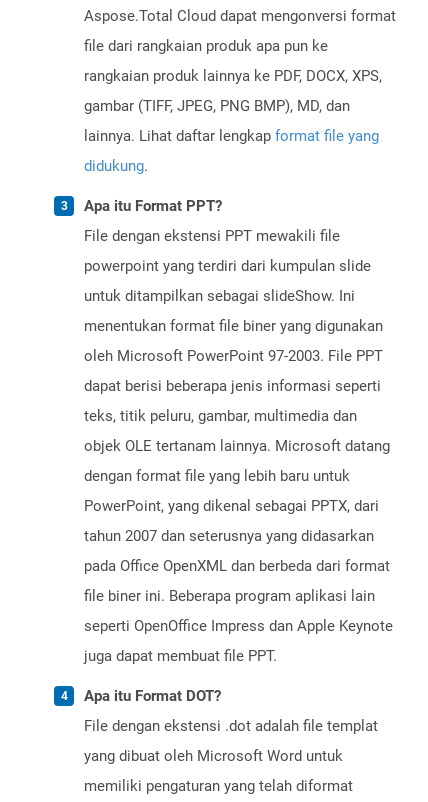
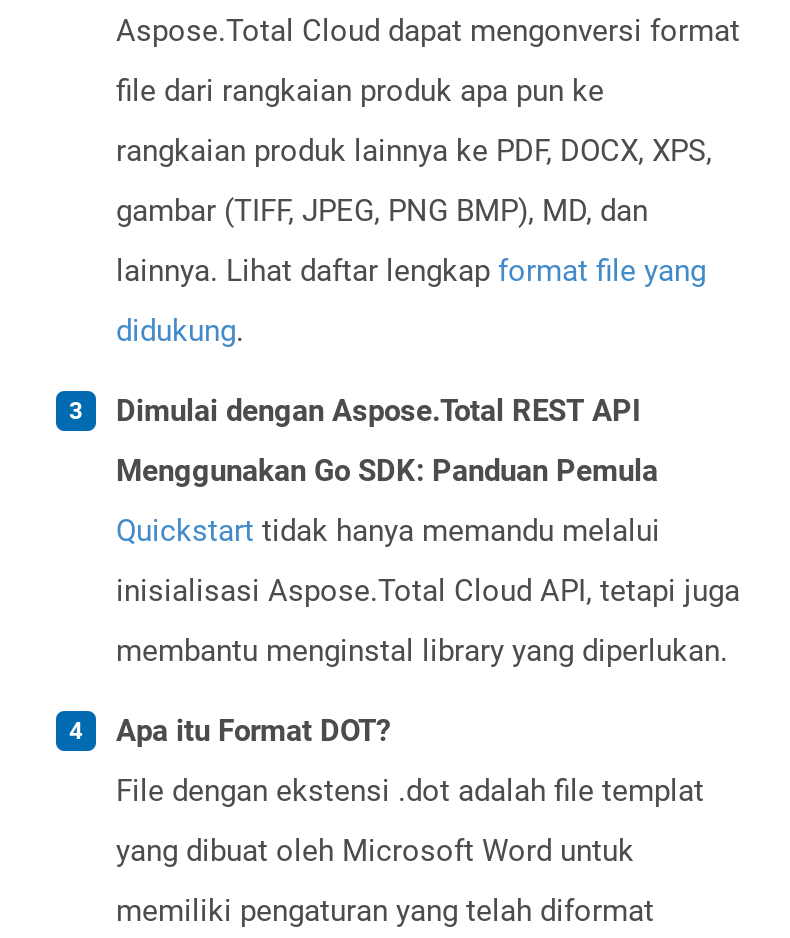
[84,197,393,665] Apa itu Format PPT? | File dengan ekstensi PPT mewakili file | powerpoint yang terdiri dari kumpulan slide | untuk ditampilkan sebagai slideShow. Ini | menentukan format file biner yang digunakan | oleh Microsoft PowerPoint 97-2003. File PPT | dapat berisi beberapa jenis informasi seperti | teks, titik peluru, gambar, multimedia dan | objek OLE tertanam lainnya. Microsoft datang | dengan format file yang lebih baru untuk | PowerPoint, yang dikenal sebagai PPTX, dari | tahun 2007 dan seterusnya yang didasarkan | pada Office OpenXML dan berbeda dari format | file biner ini. Beberapa program aplikasi lain | seperti OpenOffice Impress dan Apple Keynote | juga dapat membuat file PPT. -> [116,393,740,669] Dimulai dengan Aspose.Total REST API | Menggunakan Go SDK: Panduan Pemula | Quickstart tidak hanya memandu melalui | inisialisasi Aspose.Total Cloud API, tetapi juga | membantu menginstal library yang diperlukan.

